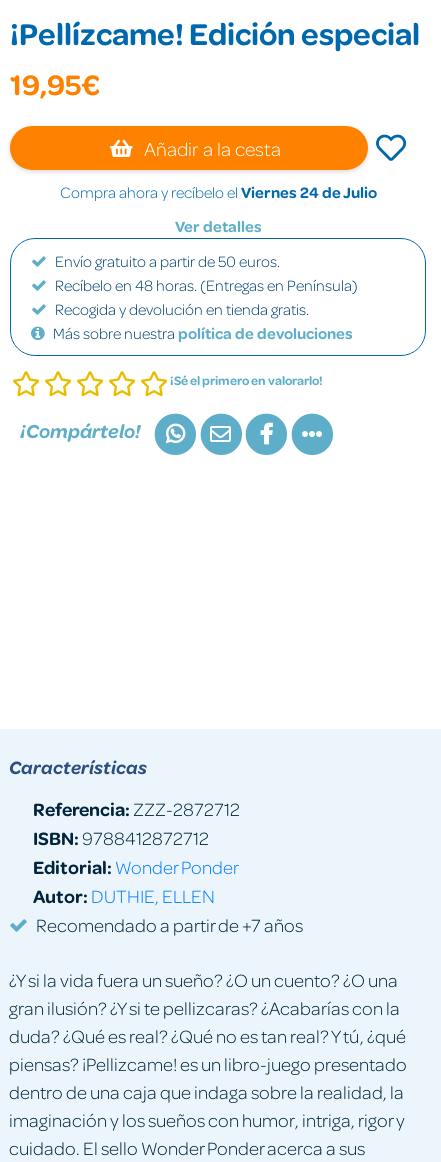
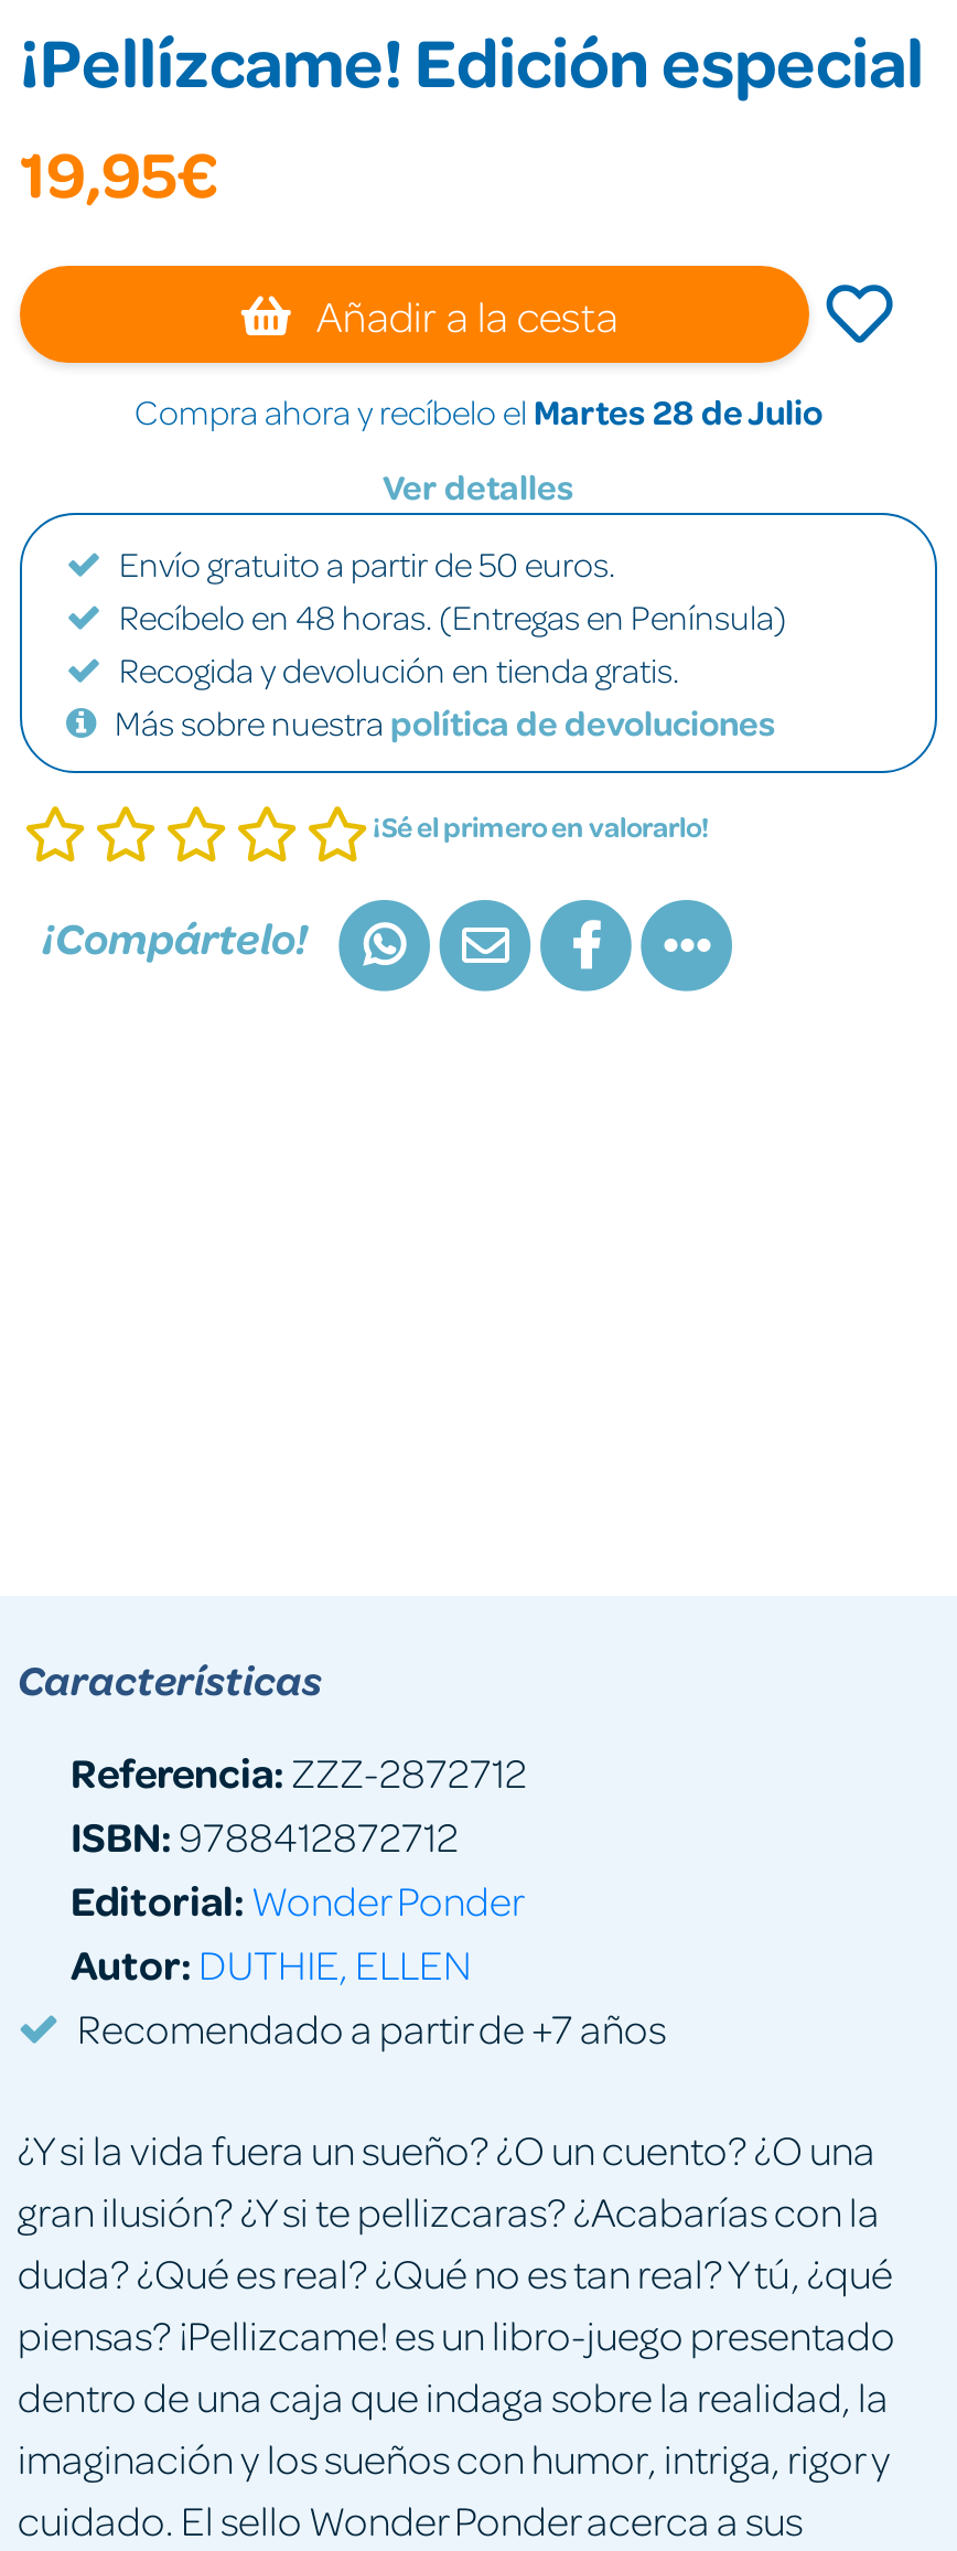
[59,182,376,202] Compra ahora y recíbelo el Viernes 24 de Julio -> [135,389,822,433] Compra ahora y recíbelo el Martes 28 de Julio

